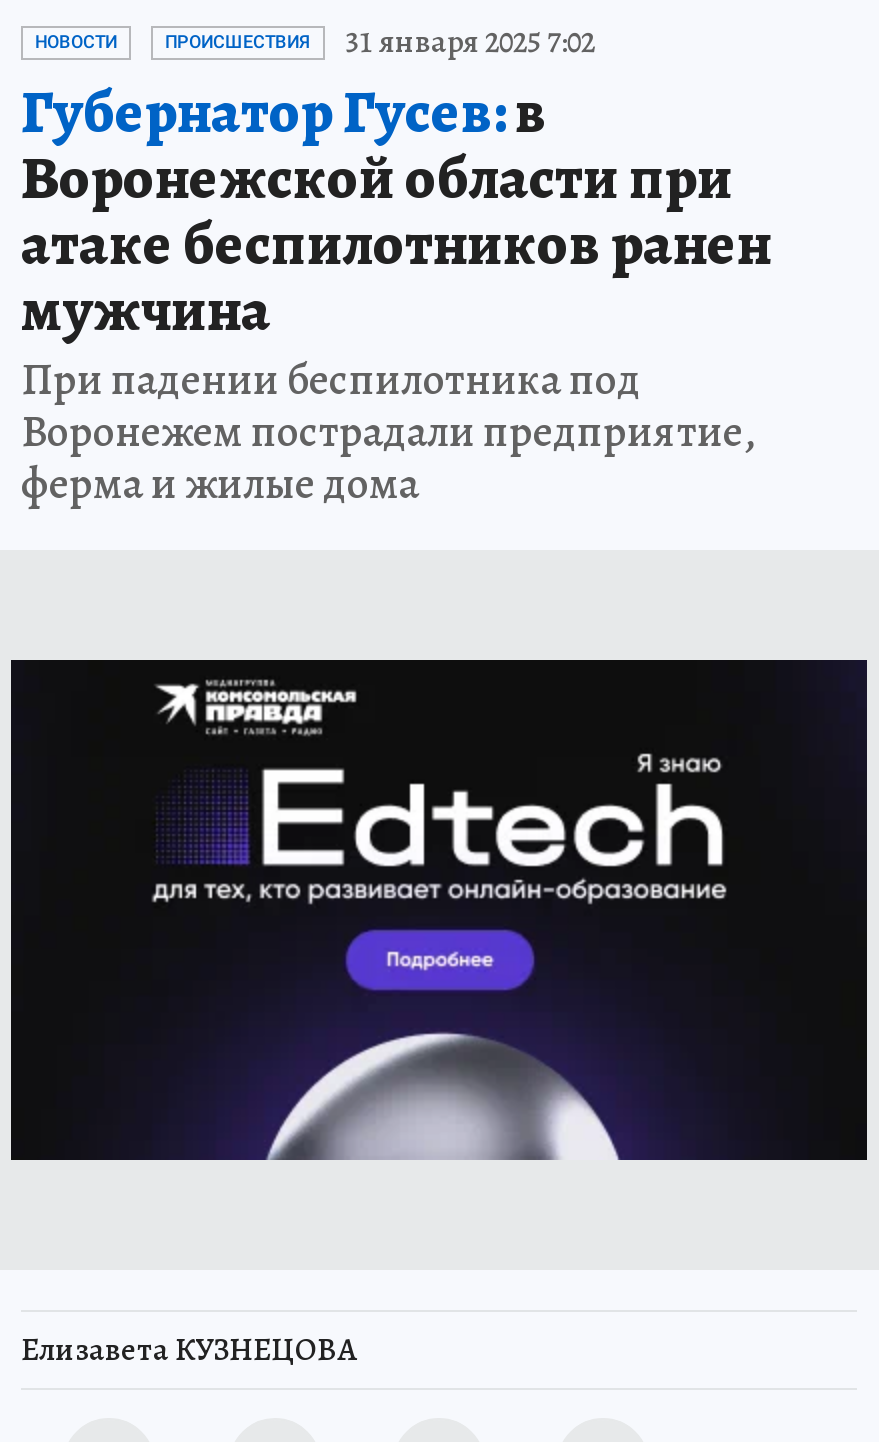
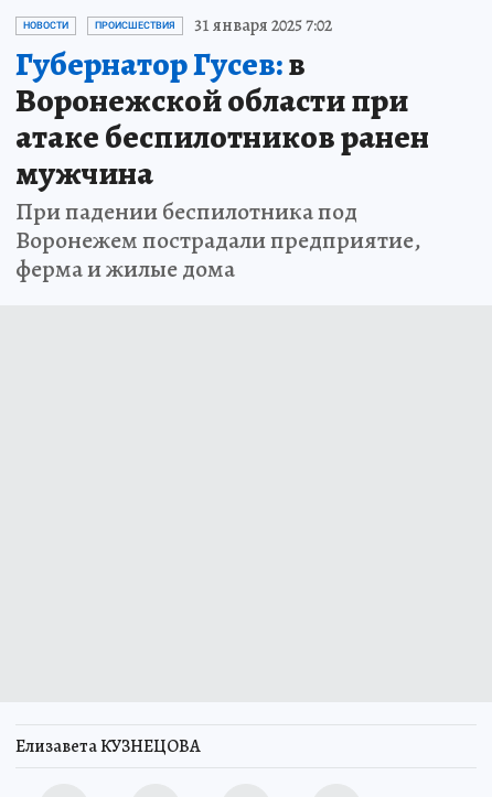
[9,658,869,1162] [image] -> none

